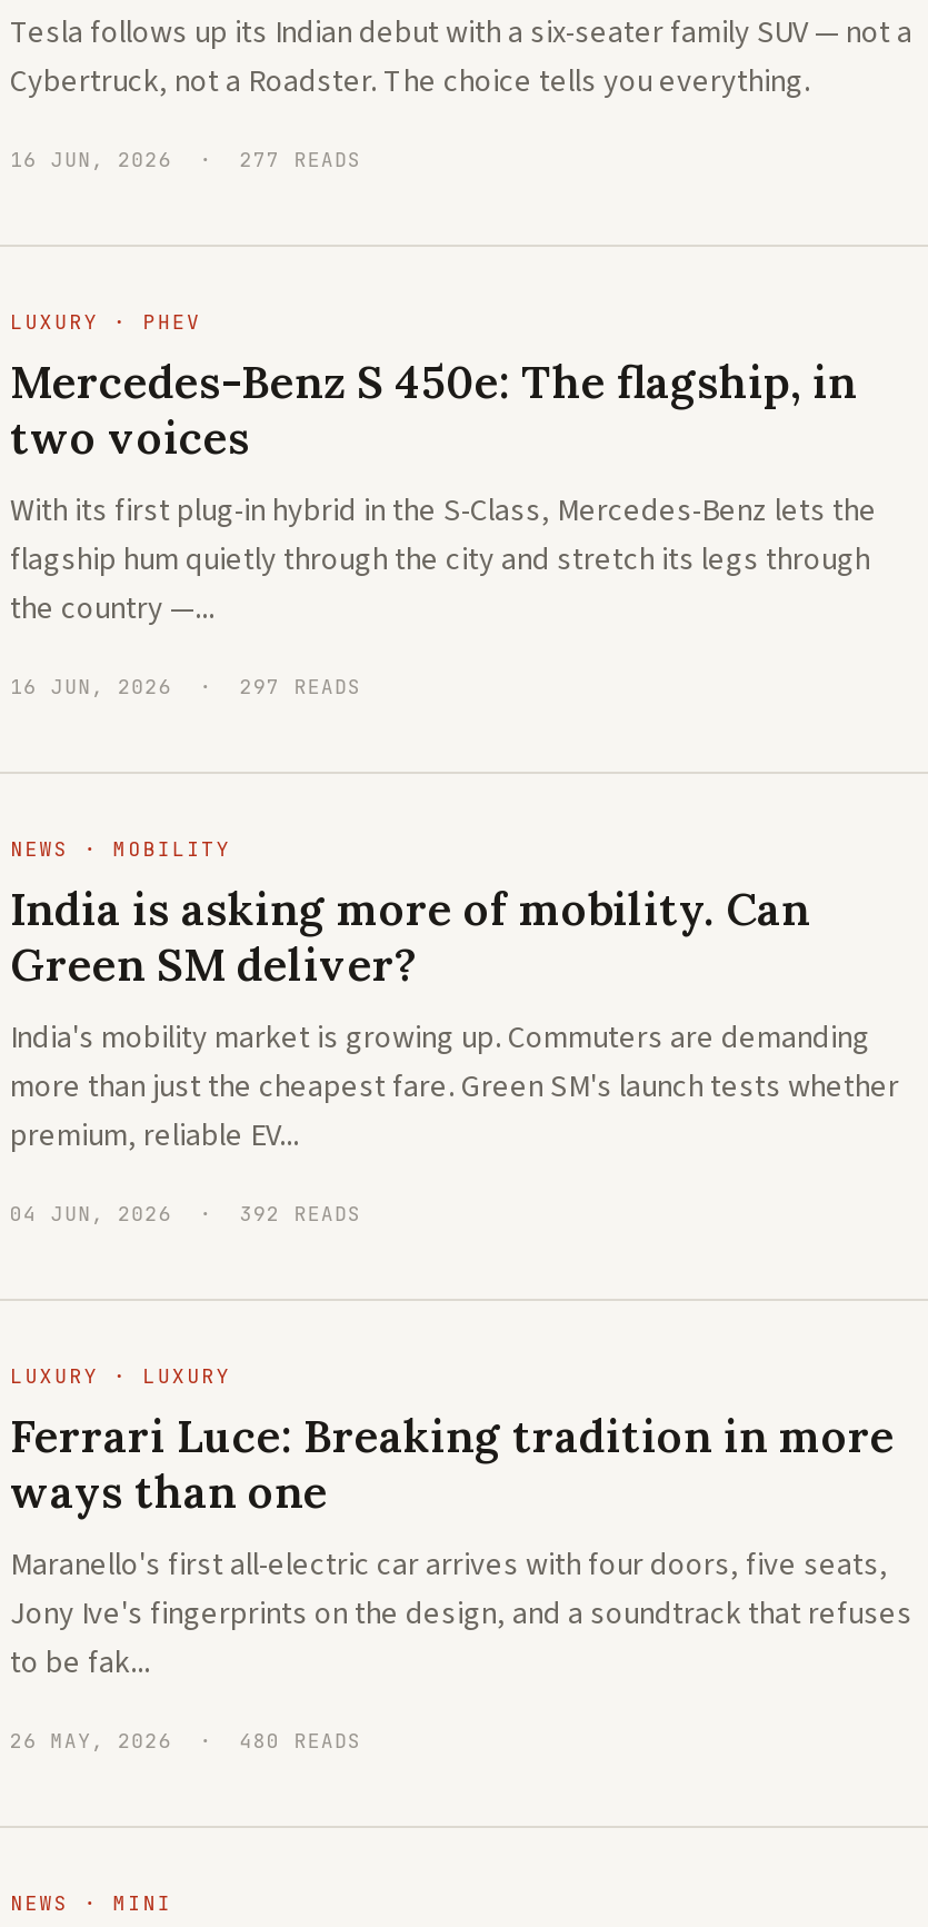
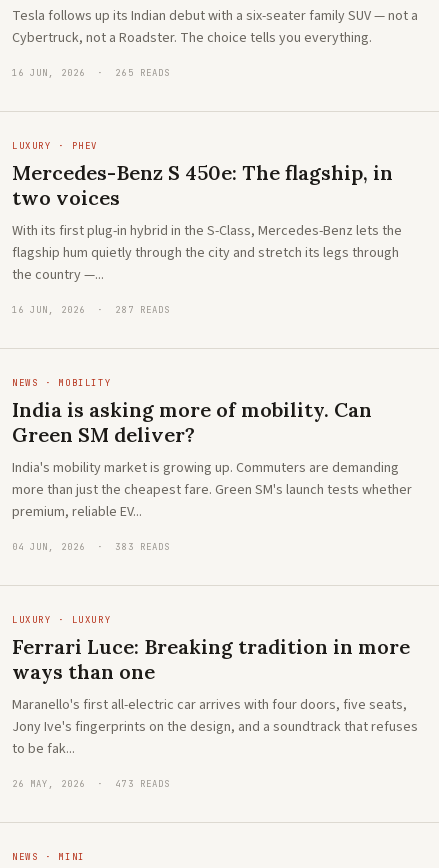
[10,147,361,173] 16 JUN, 2026 · 277 READS -> [12,67,170,79] 16 JUN, 2026 · 265 READS
[10,674,361,701] 16 JUN, 2026 · 297 READS -> [12,304,170,316] 16 JUN, 2026 · 287 READS
[10,1201,361,1228] 04 JUN, 2026 · 392 READS -> [12,541,170,553] 04 JUN, 2026 · 383 READS
[10,1728,361,1755] 26 MAY, 2026 · 480 READS -> [12,778,170,790] 26 MAY, 2026 · 473 READS

